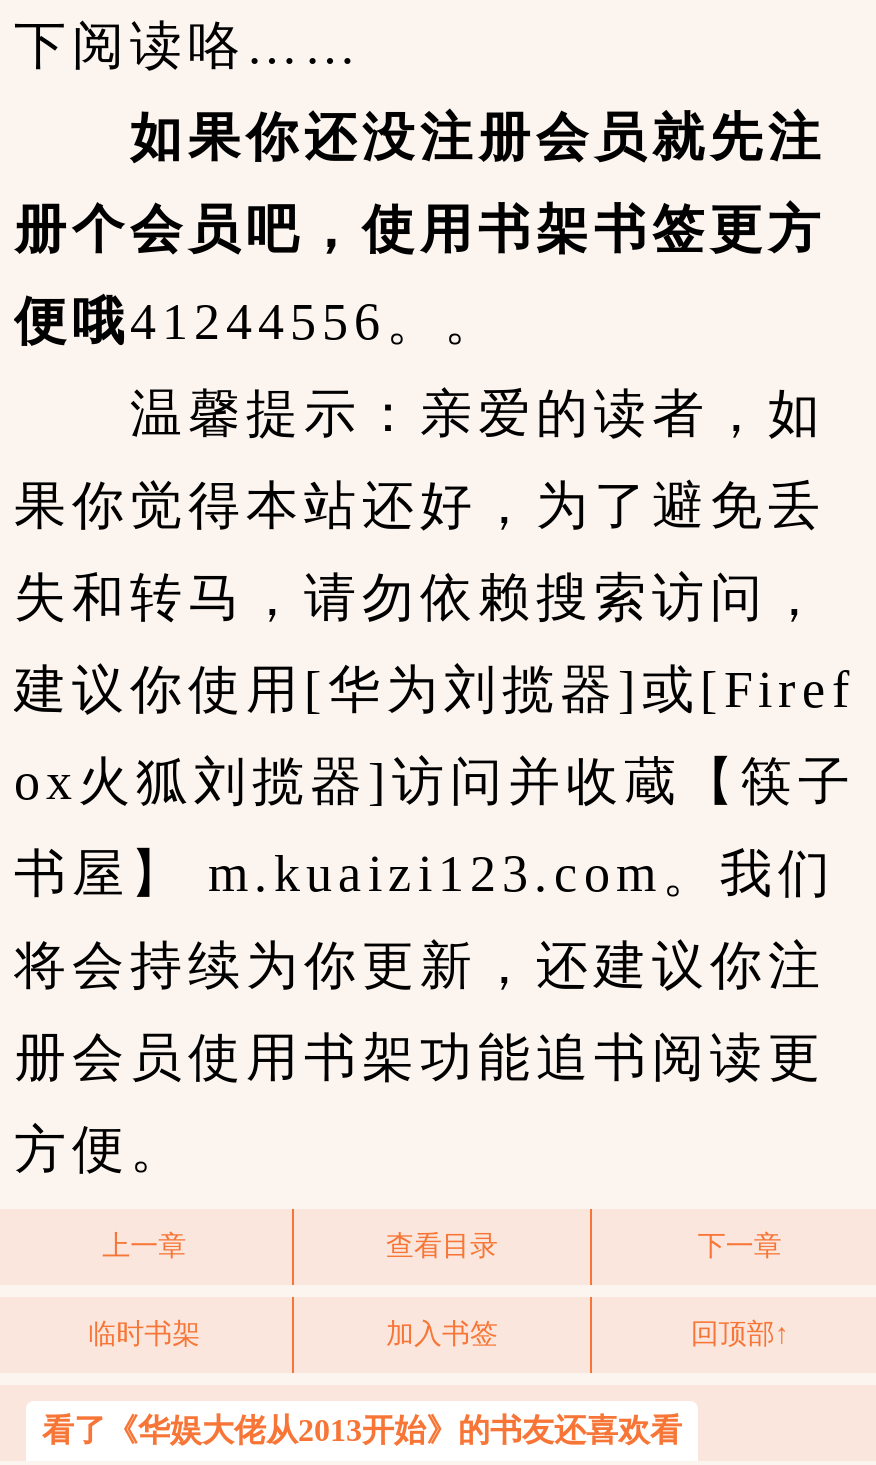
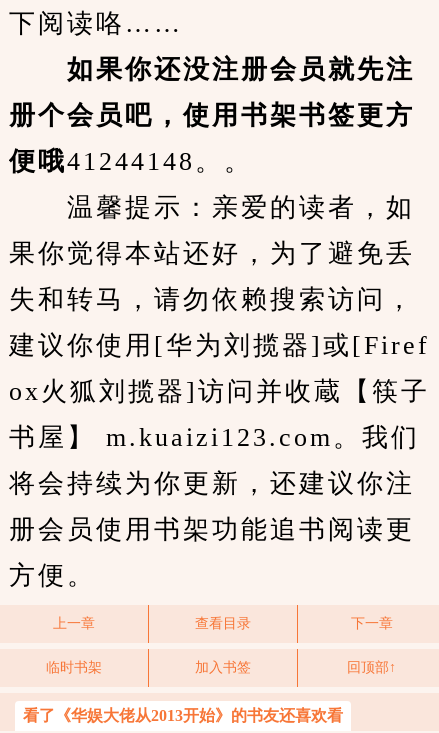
[14,293,502,351] 便哦41244556。。 -> [9,147,253,176] 便哦41244148。。

